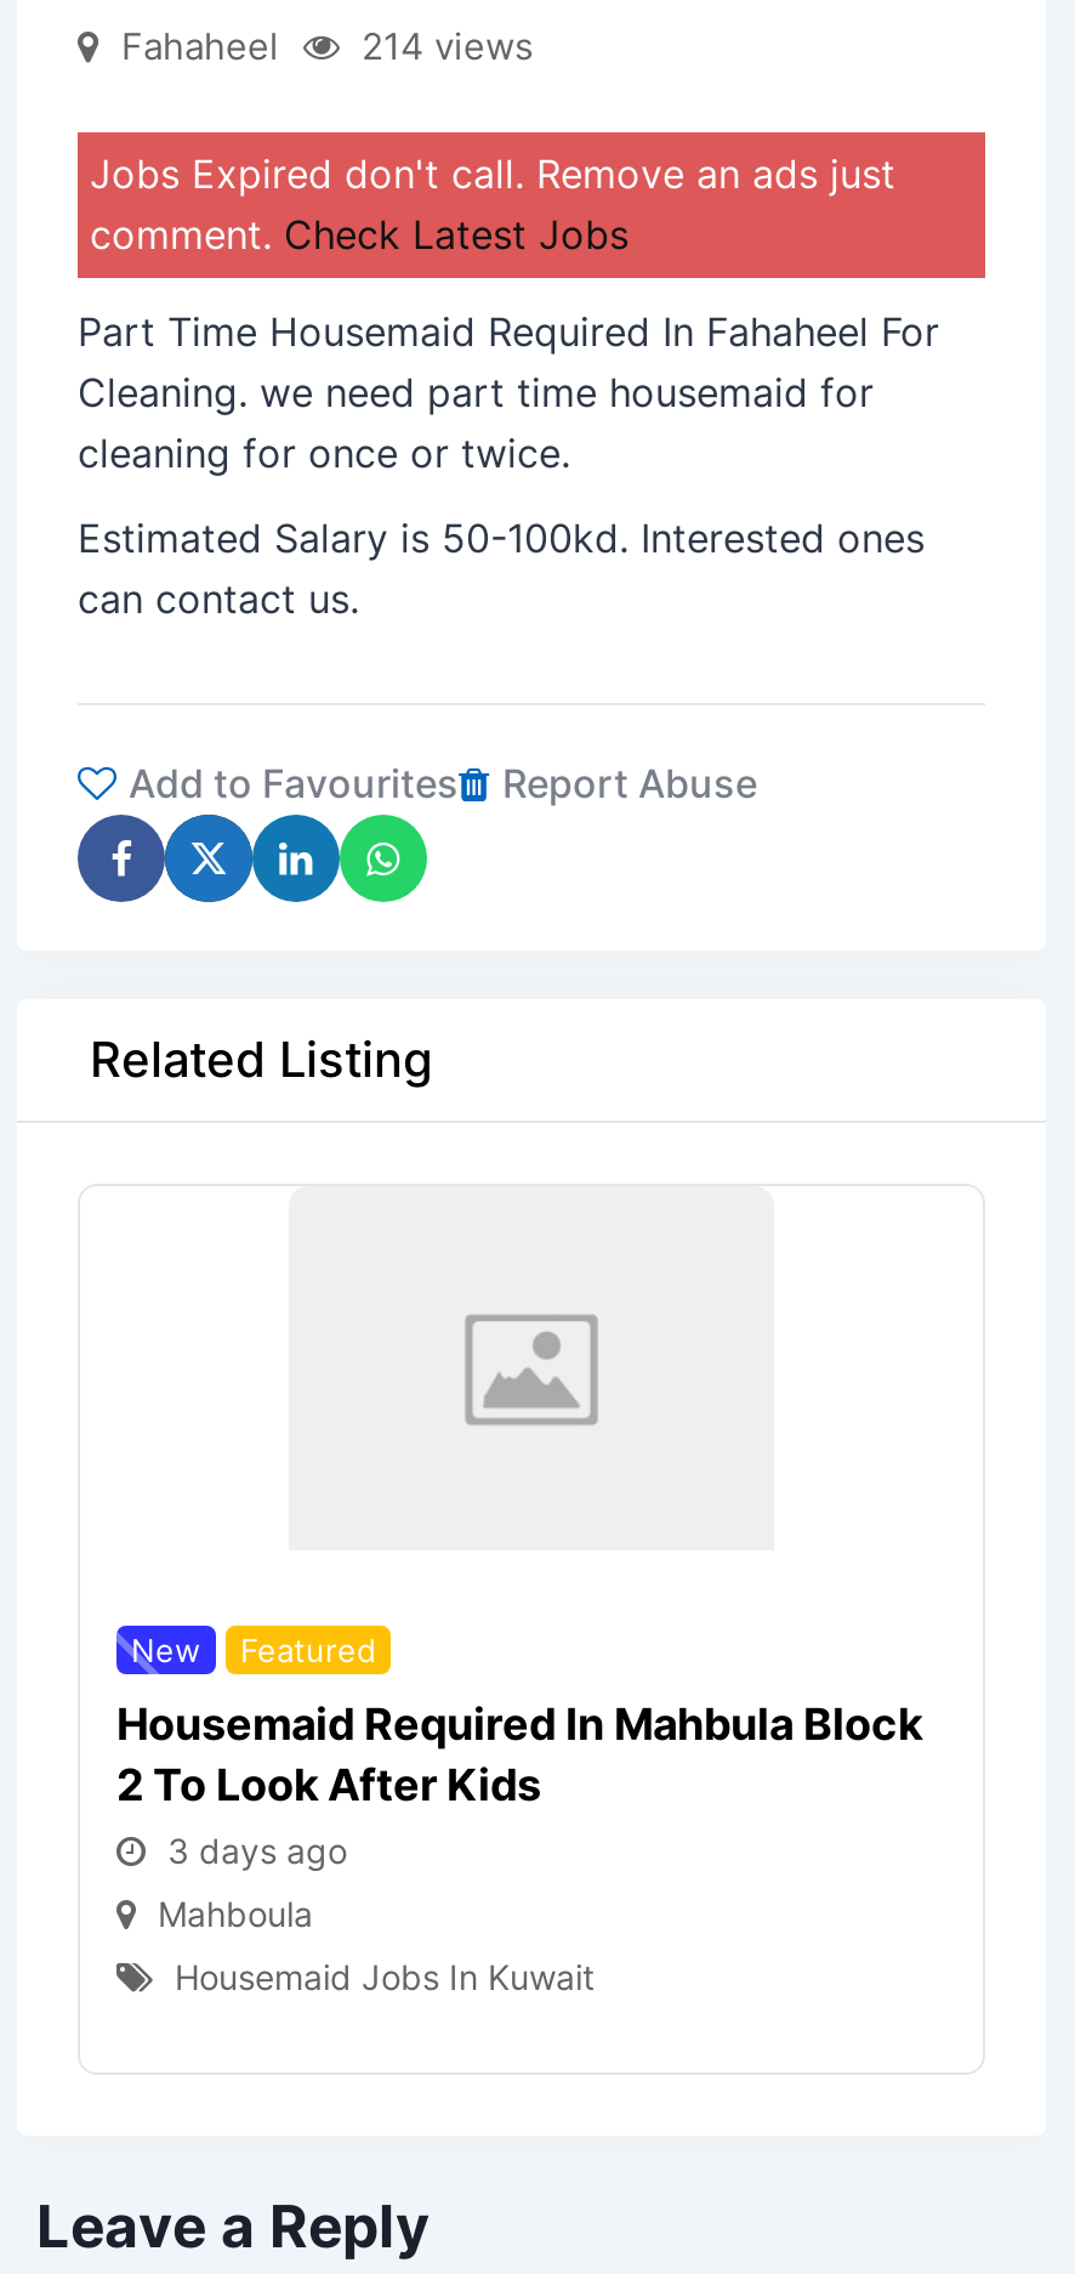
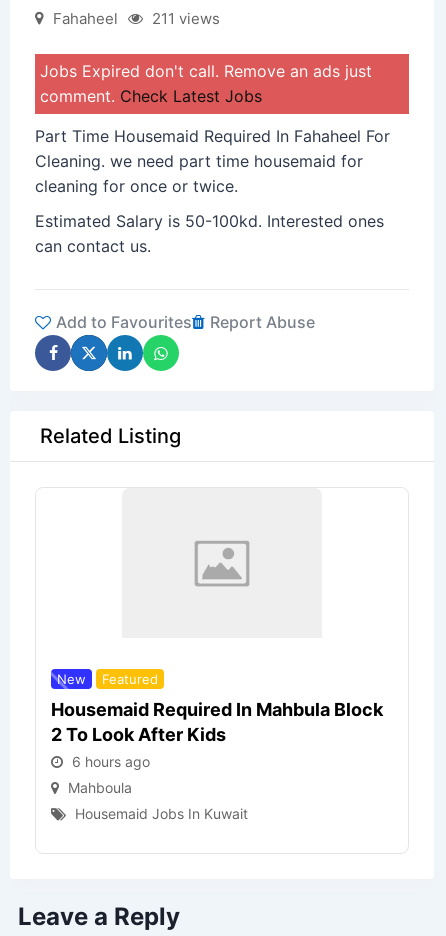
[121,23,534,69] Fahaheel 214 views -> [53,9,220,28] Fahaheel 211 views
[167,1830,347,1871] 3 days ago -> [72,753,150,770] 6 hours ago

